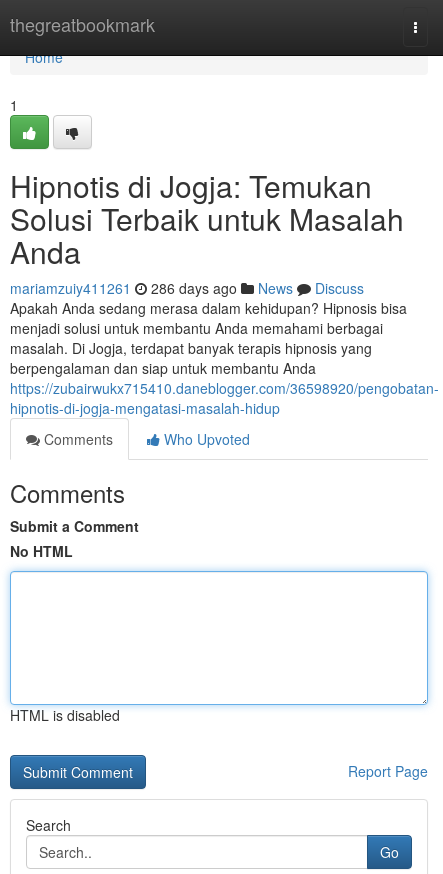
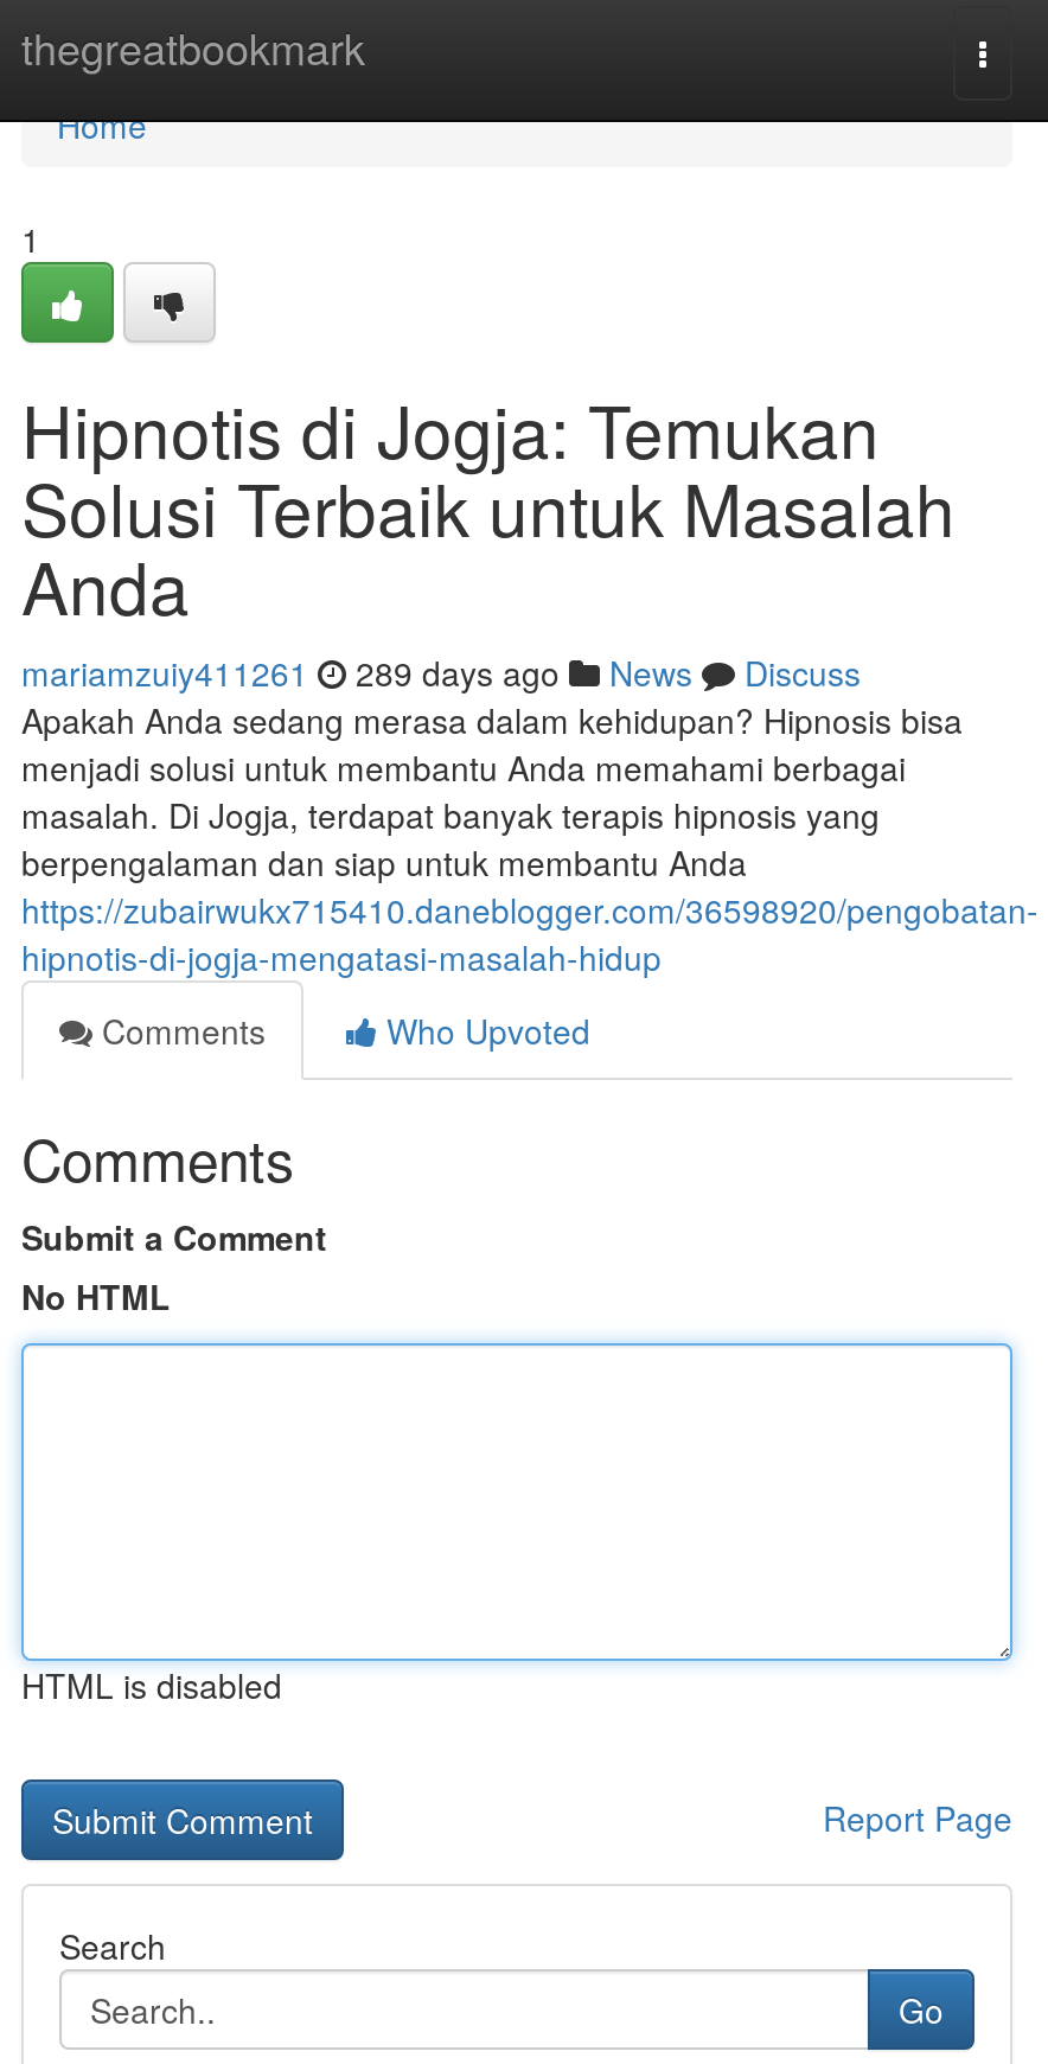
[10,278,364,298] mariamzuiy411261 286 days ago News Discuss -> [21,648,861,696] mariamzuiy411261 289 days ago News Discuss

